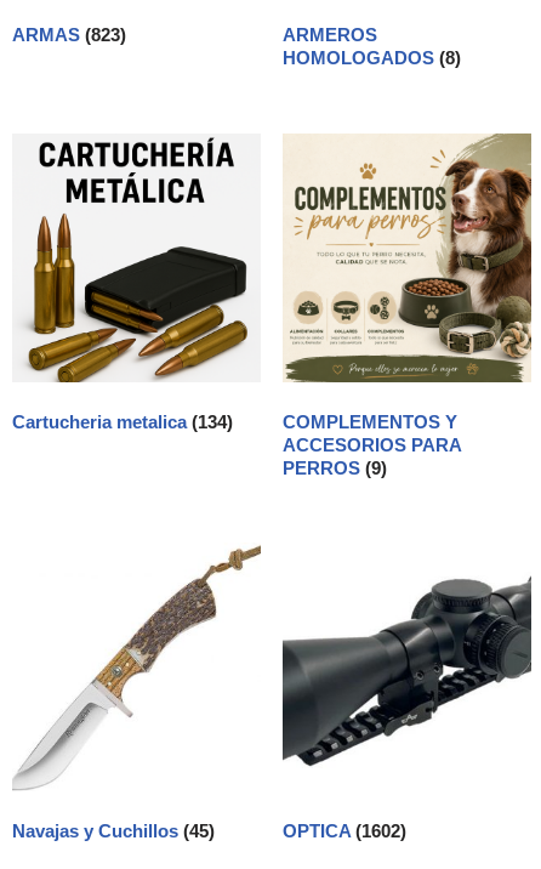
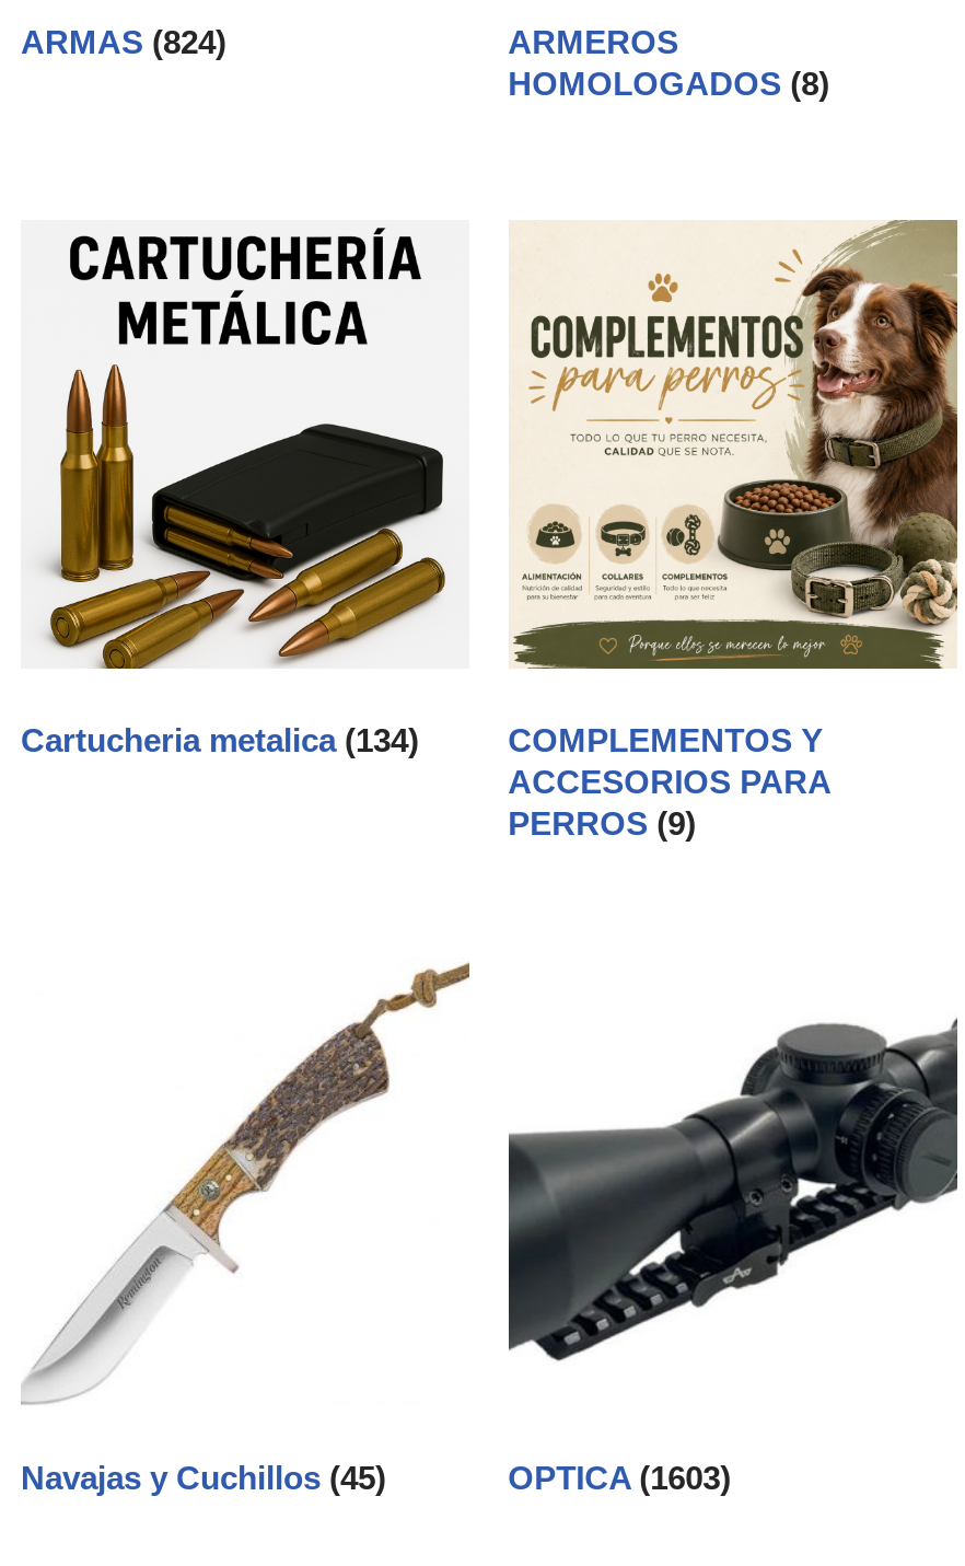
[12,25,126,45] ARMAS (823) -> [21,23,226,61] ARMAS (824)
[282,820,406,841] OPTICA (1602) -> [508,1459,731,1496] OPTICA (1603)

